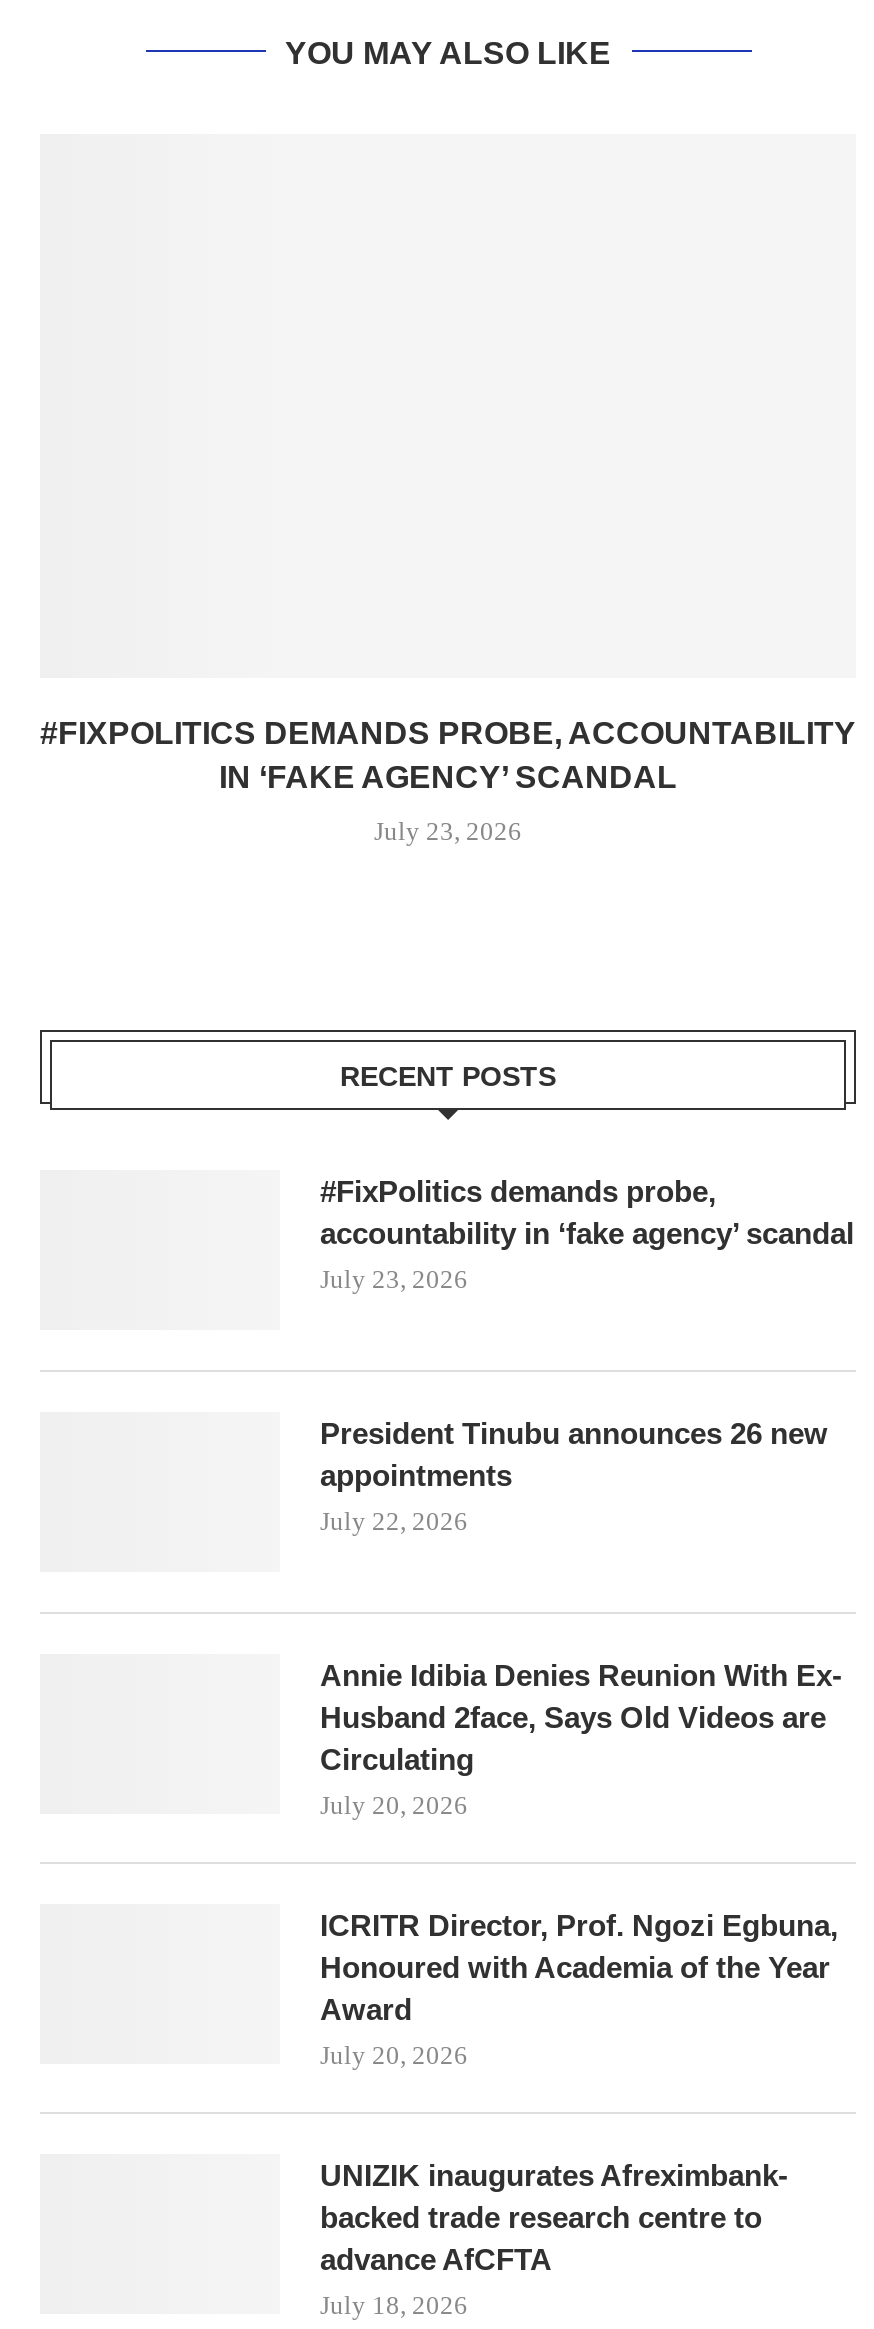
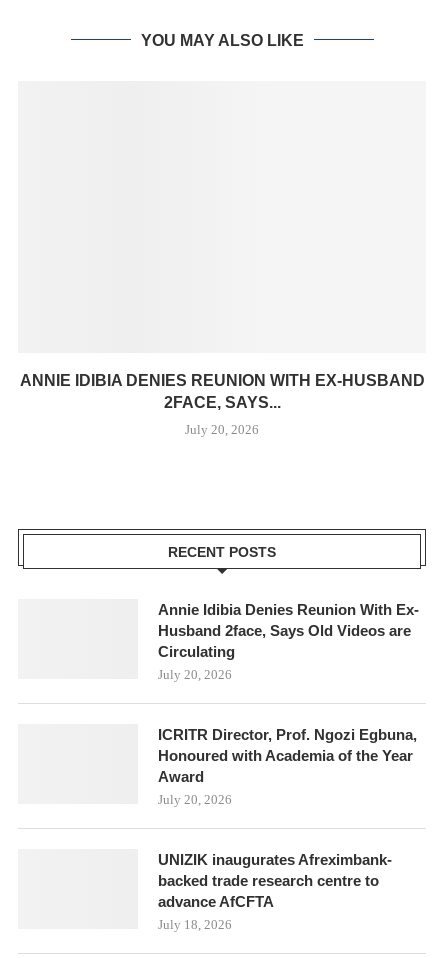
[40,715,856,793] #FIXPOLITICS DEMANDS PROBE, ACCOUNTABILITY | IN ‘FAKE AGENCY’ SCANDAL -> [19,372,424,411] ANNIE IDIBIA DENIES REUNION WITH EX-HUSBAND | 2FACE, SAYS...
[374,815,522,845] July 23, 2026 -> [185,422,259,437] July 20, 2026
[320,1173,854,1293] #FixPolitics demands probe, | accountability in ‘fake agency’ scandal | July 23, 2026 -> none
[320,1415,828,1535] President Tinubu announces 26 new | appointments | July 22, 2026 -> none

